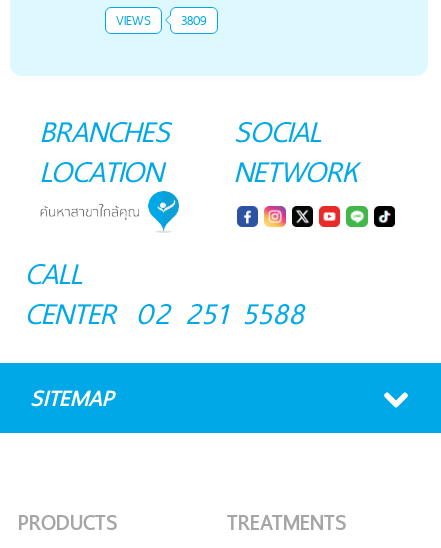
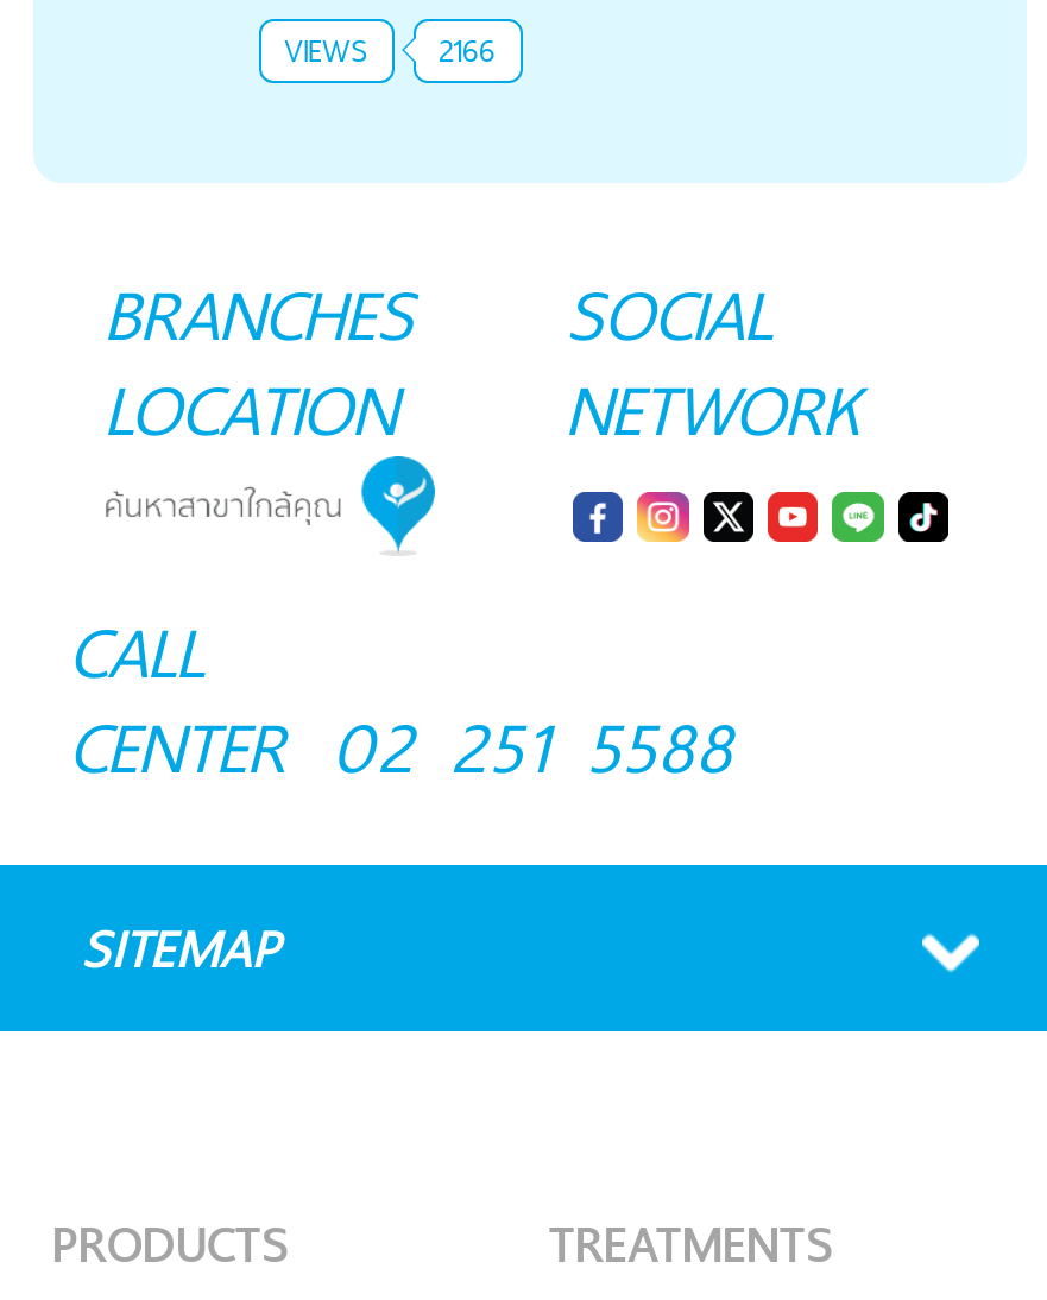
[116,8,207,30] VIEWS 3809 -> [285,23,496,75] VIEWS 2166

